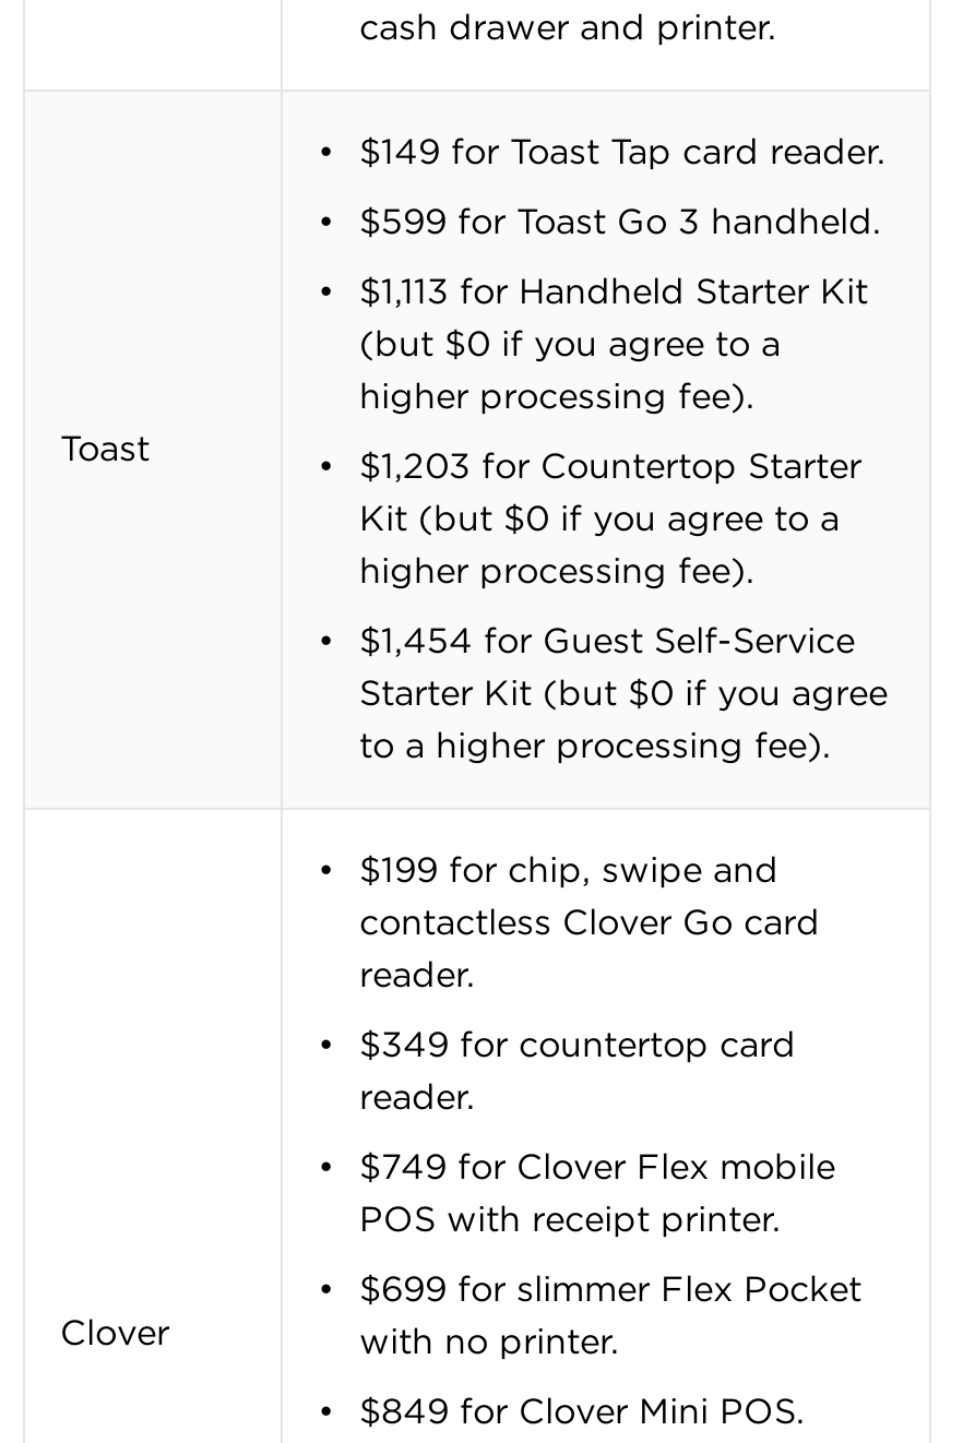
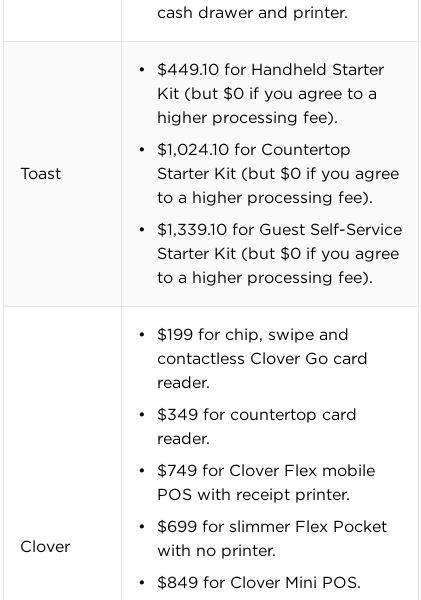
[359,132,885,487] $149 for Toast Tap card reader. | $599 for Toast Go 3 handheld. | $1,113 for Handheld Starter Kit | (but $0 if you agree to a | higher processing fee). | $1,203 for Countertop Starter -> [157,60,384,79] $449.10 for Handheld Starter
moved [359,498,840,592] -> [157,84,377,127]: Kit (but $0 if you agree to a | higher processing fee).
[359,621,855,662] $1,454 for Guest Self-Service -> [157,140,402,239] $1,024.10 for Countertop | Starter Kit (but $0 if you agree | to a higher processing fee). | $1,339.10 for Guest Self-Service

